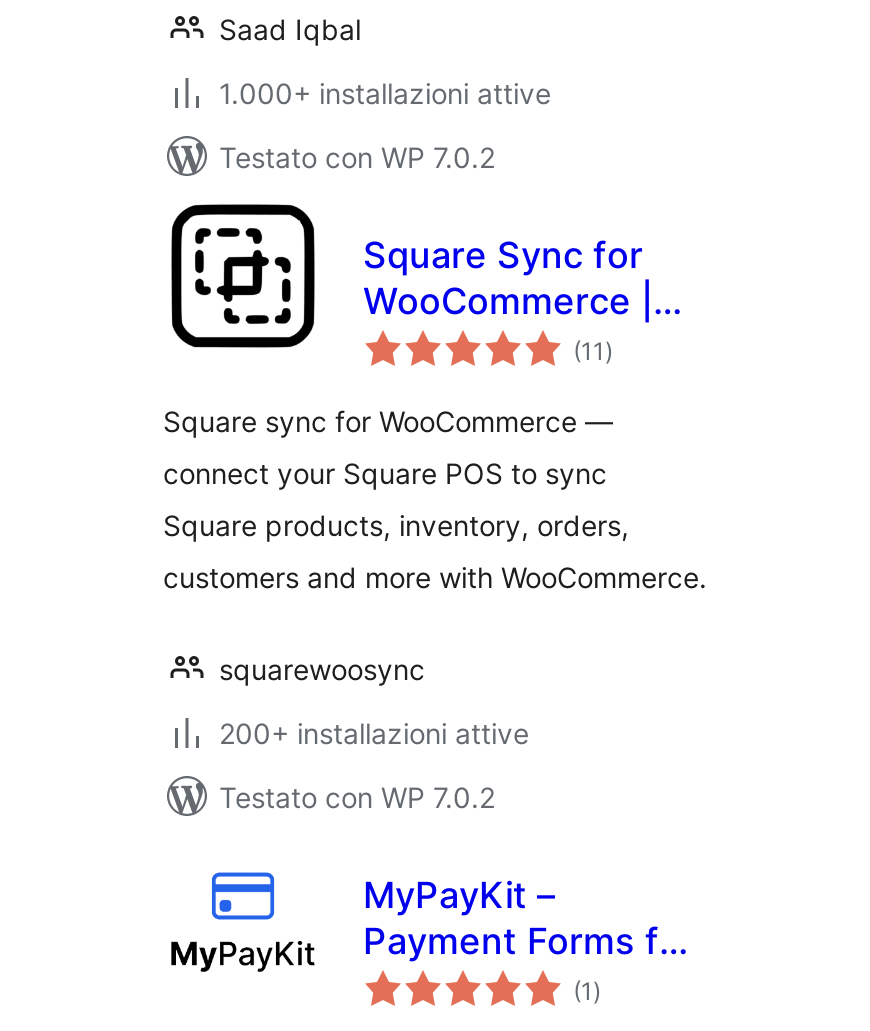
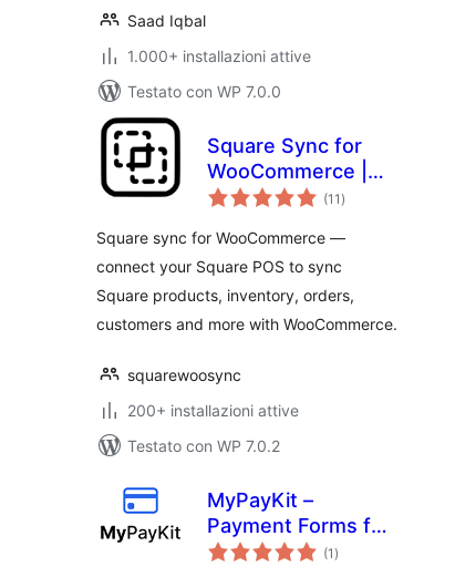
[219,140,495,174] Testato con WP 7.0.2 -> [127,82,281,101] Testato con WP 7.0.0

